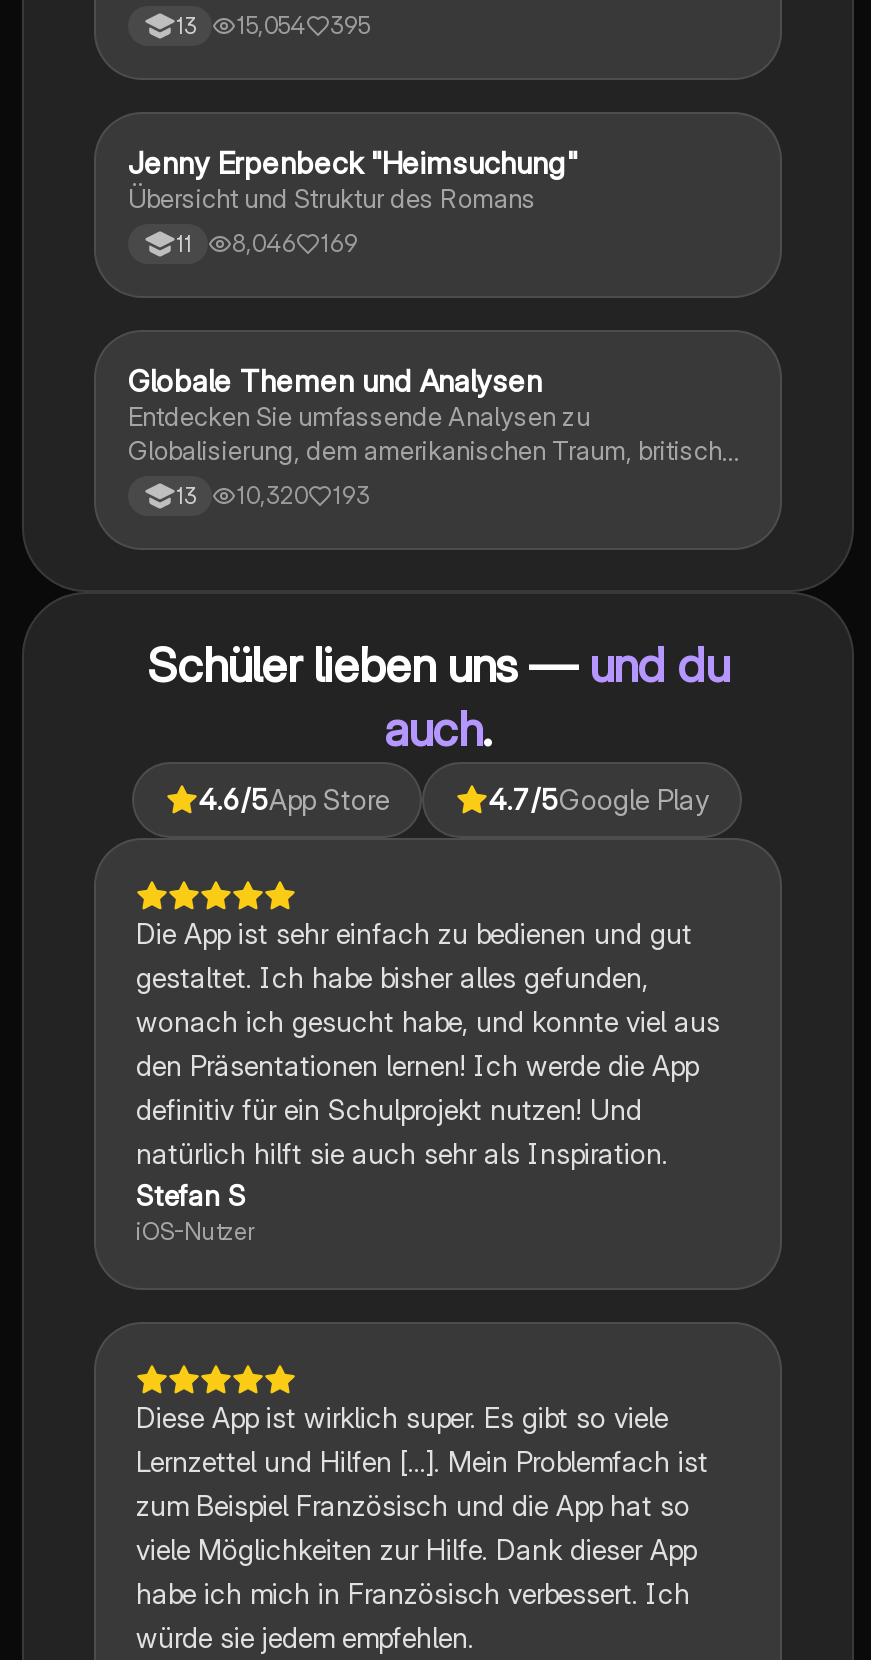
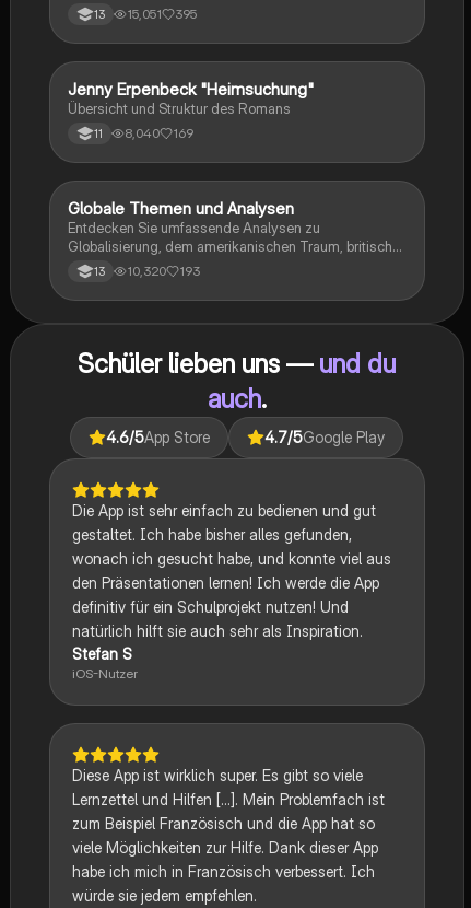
[176,11,370,41] 13 15,054 395 -> [94,6,197,22] 13 15,051 395
[176,229,358,259] 11 8,046 169 -> [94,125,193,141] 11 8,040 169

